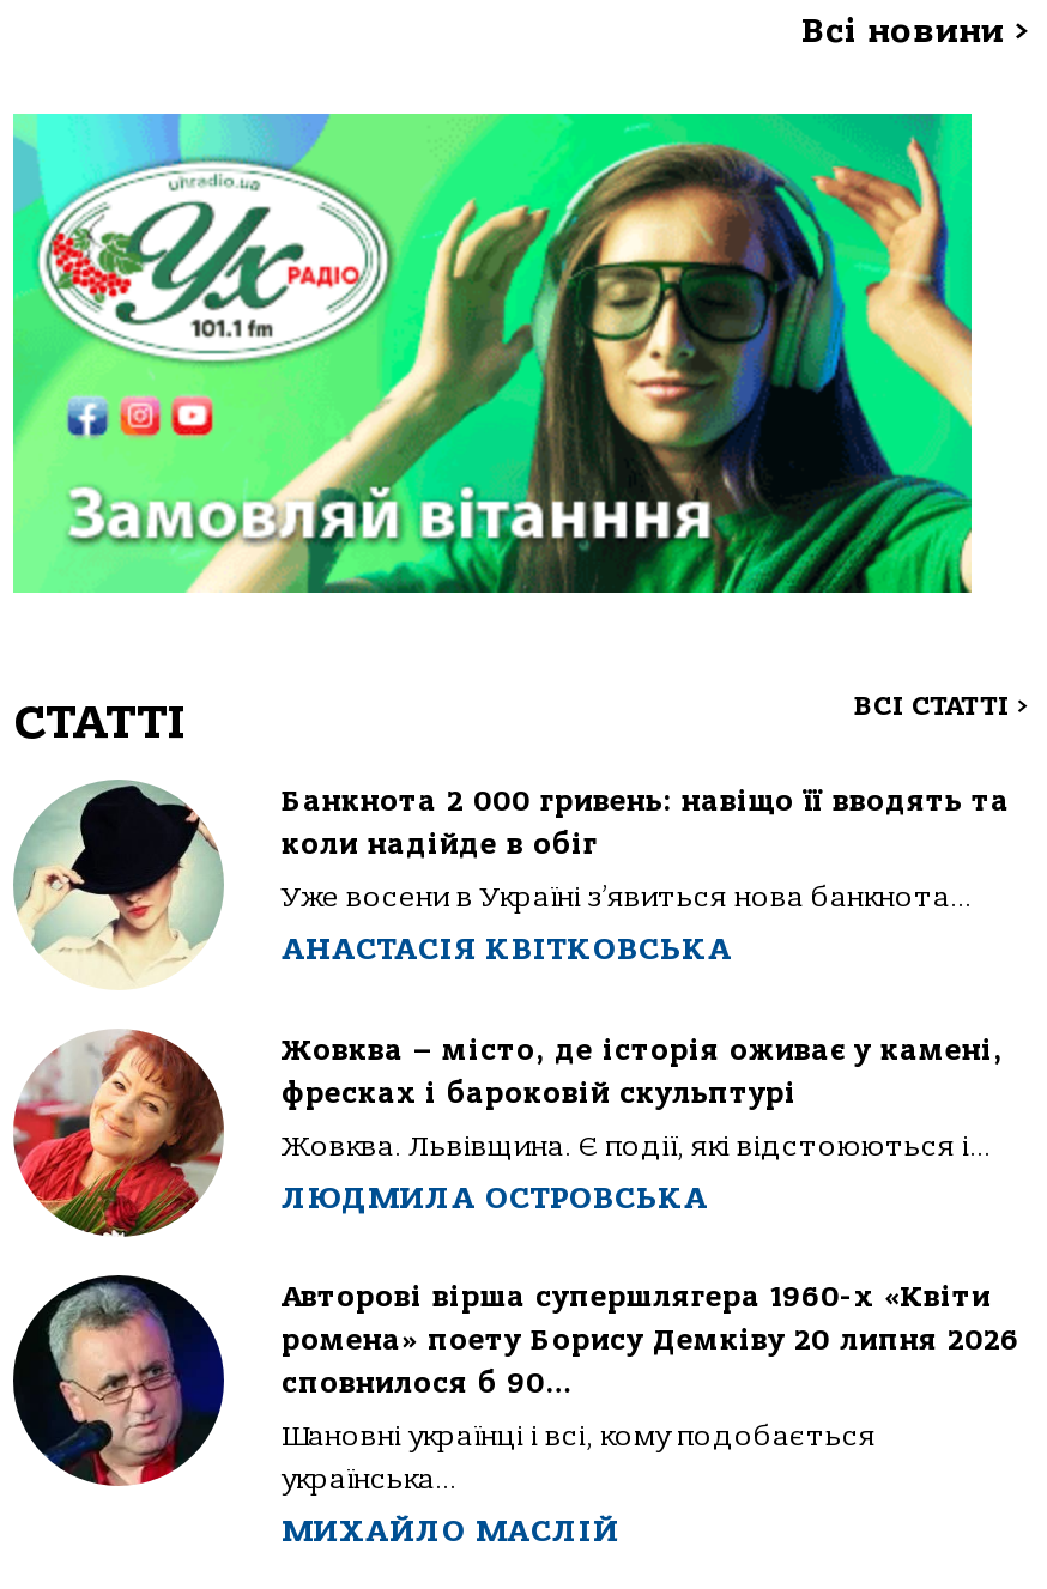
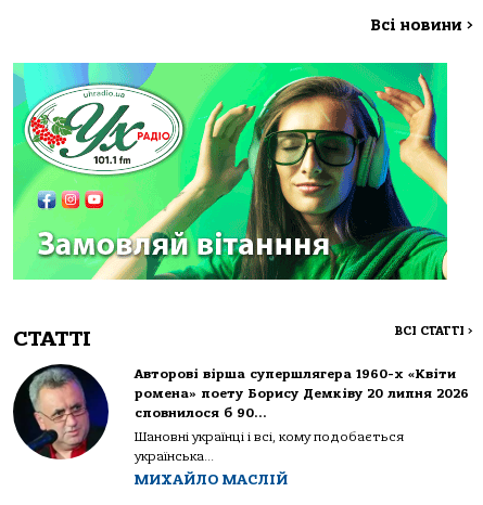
[16,782,1010,1217] [image] | Банкнота 2 000 гривень: навіщо її вводять та | коли надійде в обіг | Уже восени в Україні з’явиться нова банкнота... | АНАСТАСІЯ КВІТКОВСЬКА | Жовква – місто, де історія оживає у камені, | фресках і бароковій скульптурі | Жовква. Львівщина. Є події, які відстоюються і... | ЛЮДМИЛА ОСТРОВСЬКА -> none
[11,1029,226,1239] [image] -> none

